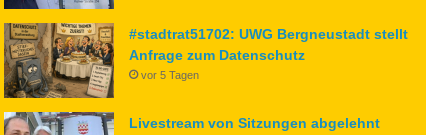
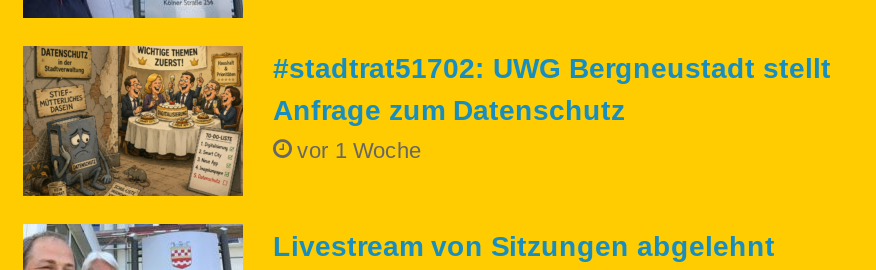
[141,69,199,81] vor 5 Tagen -> [297,138,421,162] vor 1 Woche

